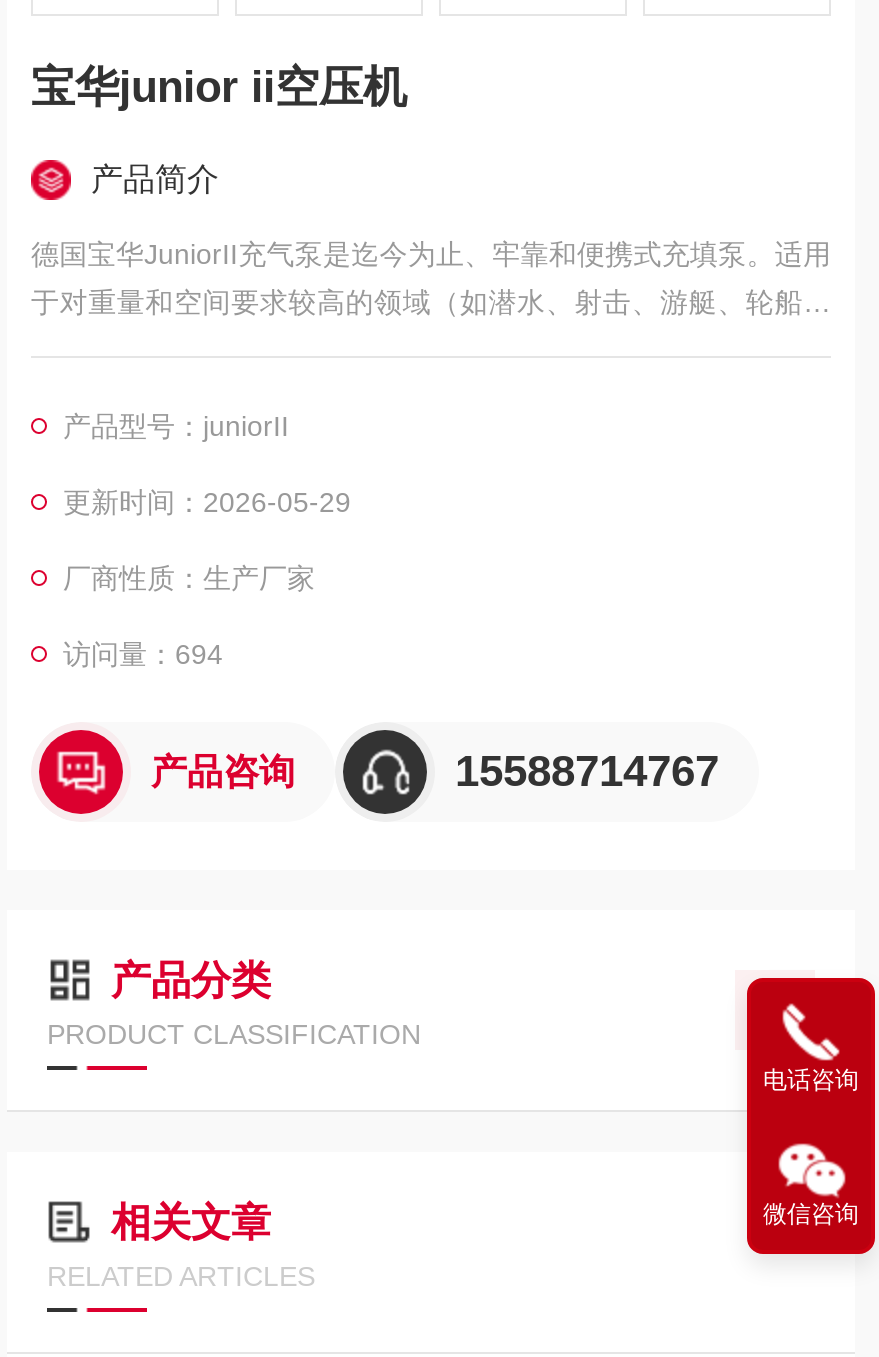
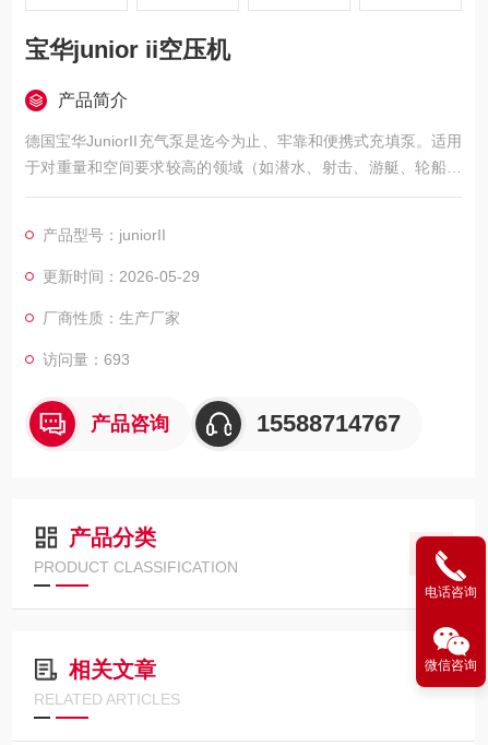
[63,638,223,670] 访问量：694 -> [43,351,130,368] 访问量：693

